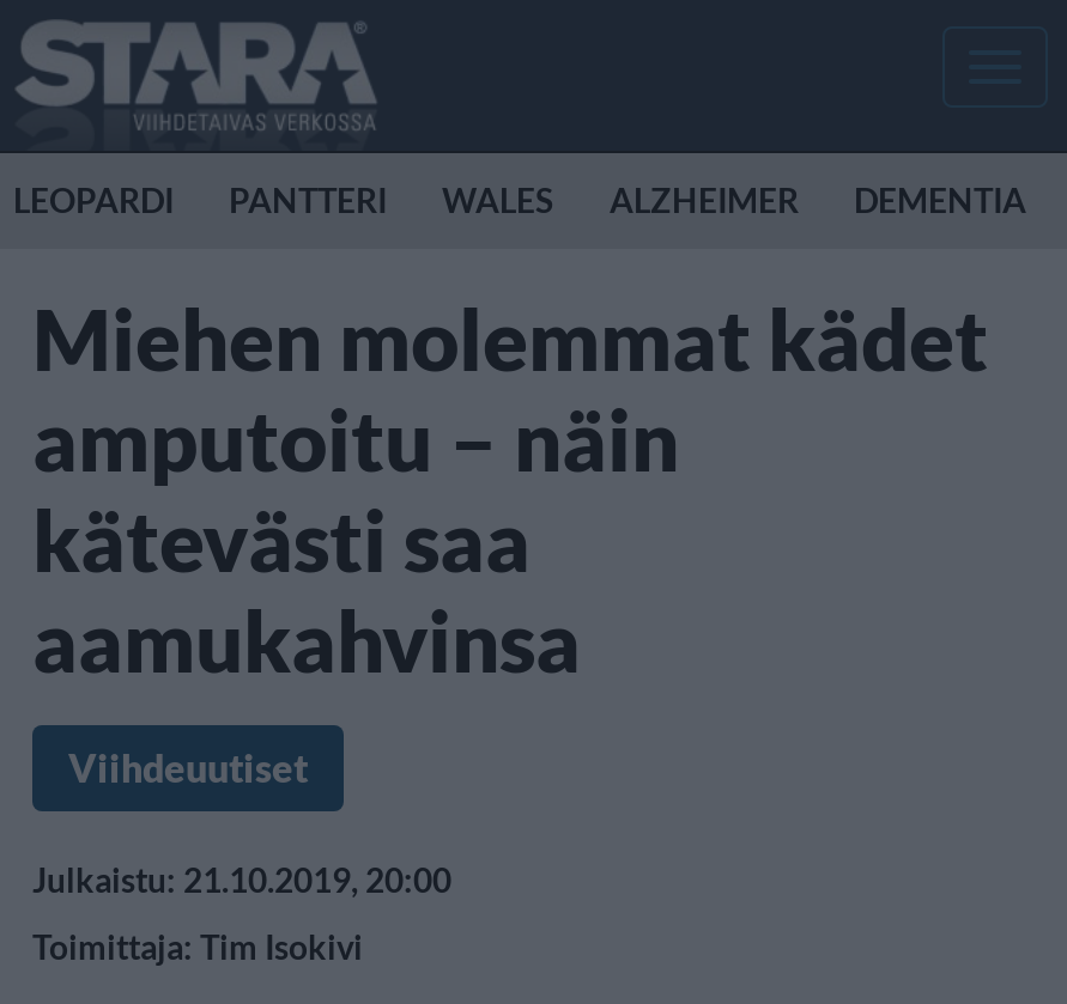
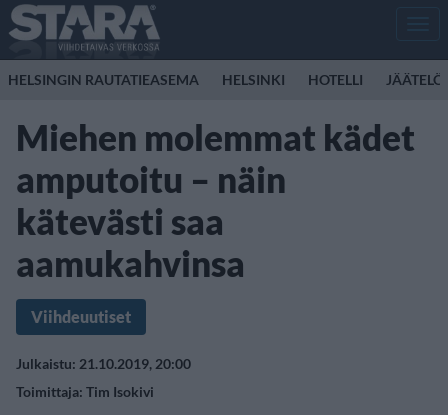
[13,179,1026,220] LEOPARDI | PANTTERI | WALES | ALZHEIMER | DEMENTIA -> [8,71,444,88] HELSINGIN RAUTATIEASEMA | HELSINKI | HOTELLI | JÄÄTELÖ

